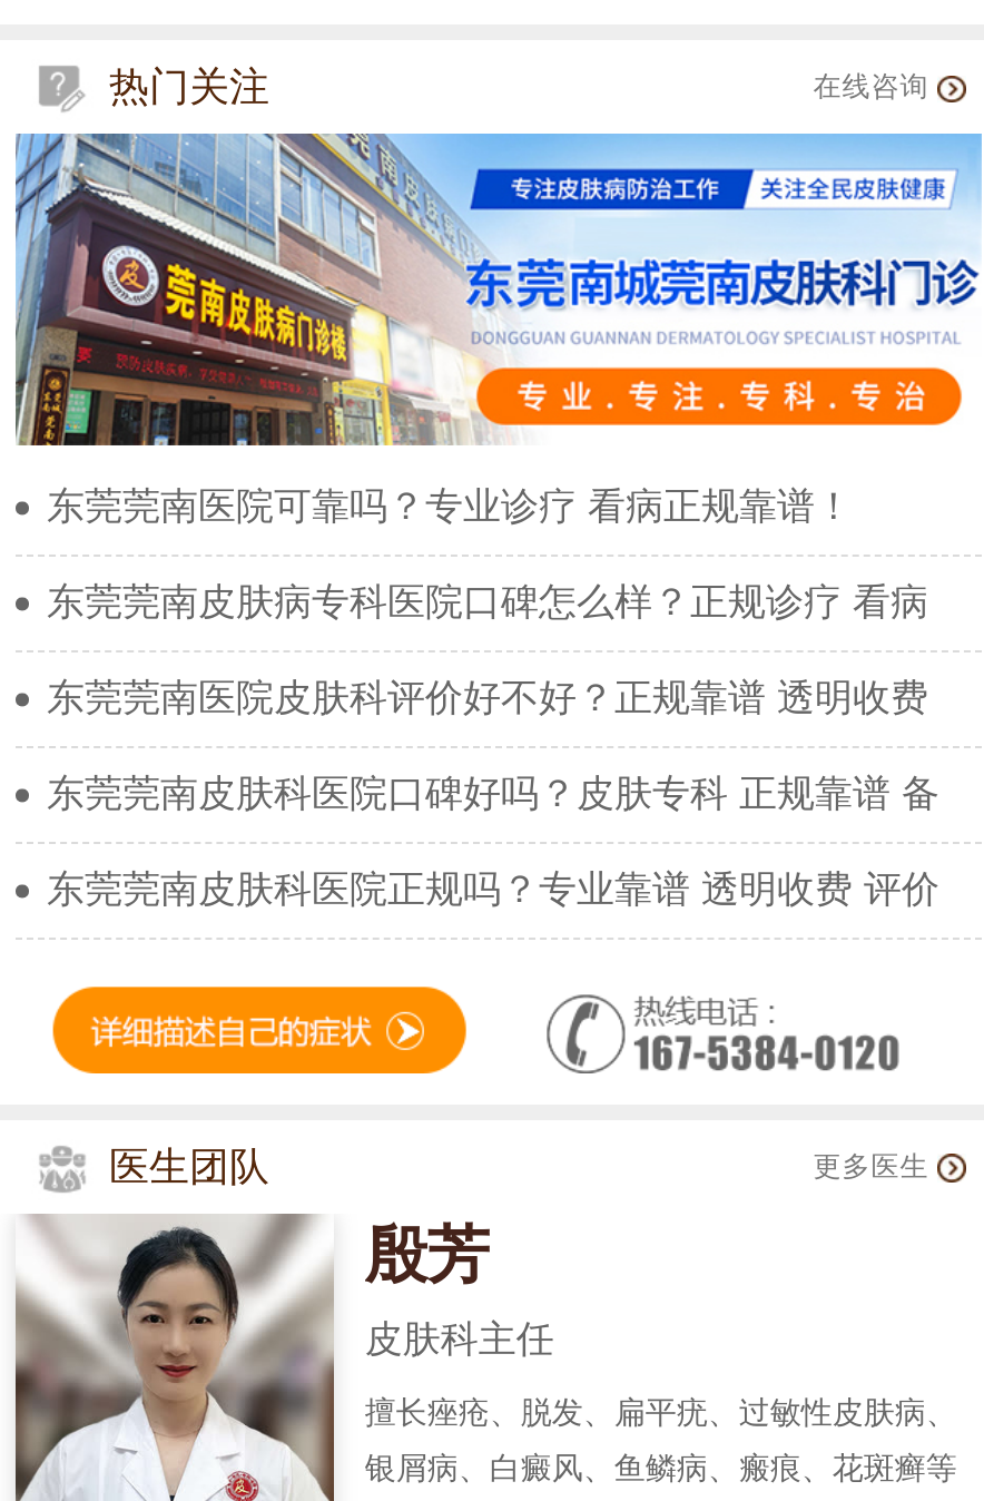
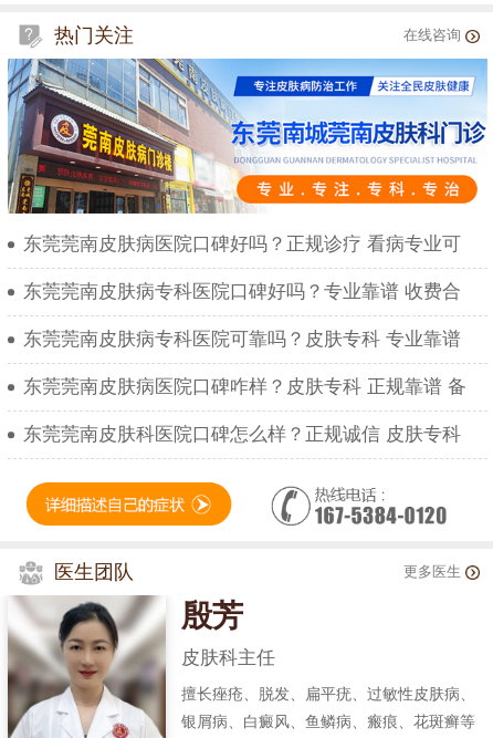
[47,486,853,528] 东莞莞南医院可靠吗？专业诊疗 看病正规靠谱！ -> [23,234,461,255] 东莞莞南皮肤病医院口碑好吗？正规诊疗 看病专业可
[47,582,928,624] 东莞莞南皮肤病专科医院口碑怎么样？正规诊疗 看病 -> [23,281,461,302] 东莞莞南皮肤病专科医院口碑好吗？专业靠谱 收费合
[47,677,928,720] 东莞莞南医院皮肤科评价好不好？正规靠谱 透明收费 -> [23,329,461,350] 东莞莞南皮肤病专科医院可靠吗？皮肤专科 专业靠谱
[47,773,939,816] 东莞莞南皮肤科医院口碑好吗？皮肤专科 正规靠谱 备 -> [23,376,466,397] 东莞莞南皮肤病医院口碑咋样？皮肤专科 正规靠谱 备
[47,869,939,911] 东莞莞南皮肤科医院正规吗？专业靠谱 透明收费 评价 -> [23,424,461,445] 东莞莞南皮肤科医院口碑怎么样？正规诚信 皮肤专科

